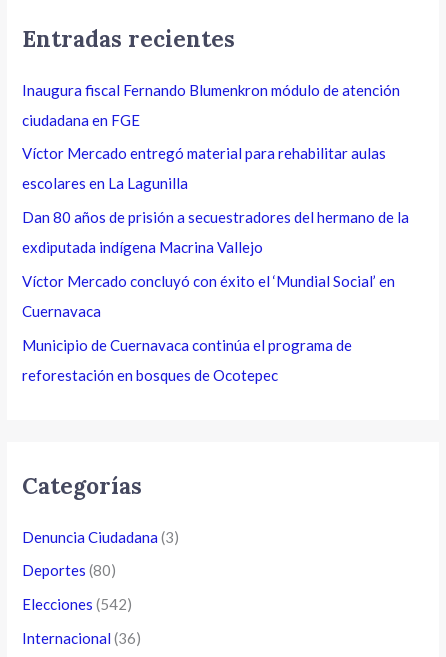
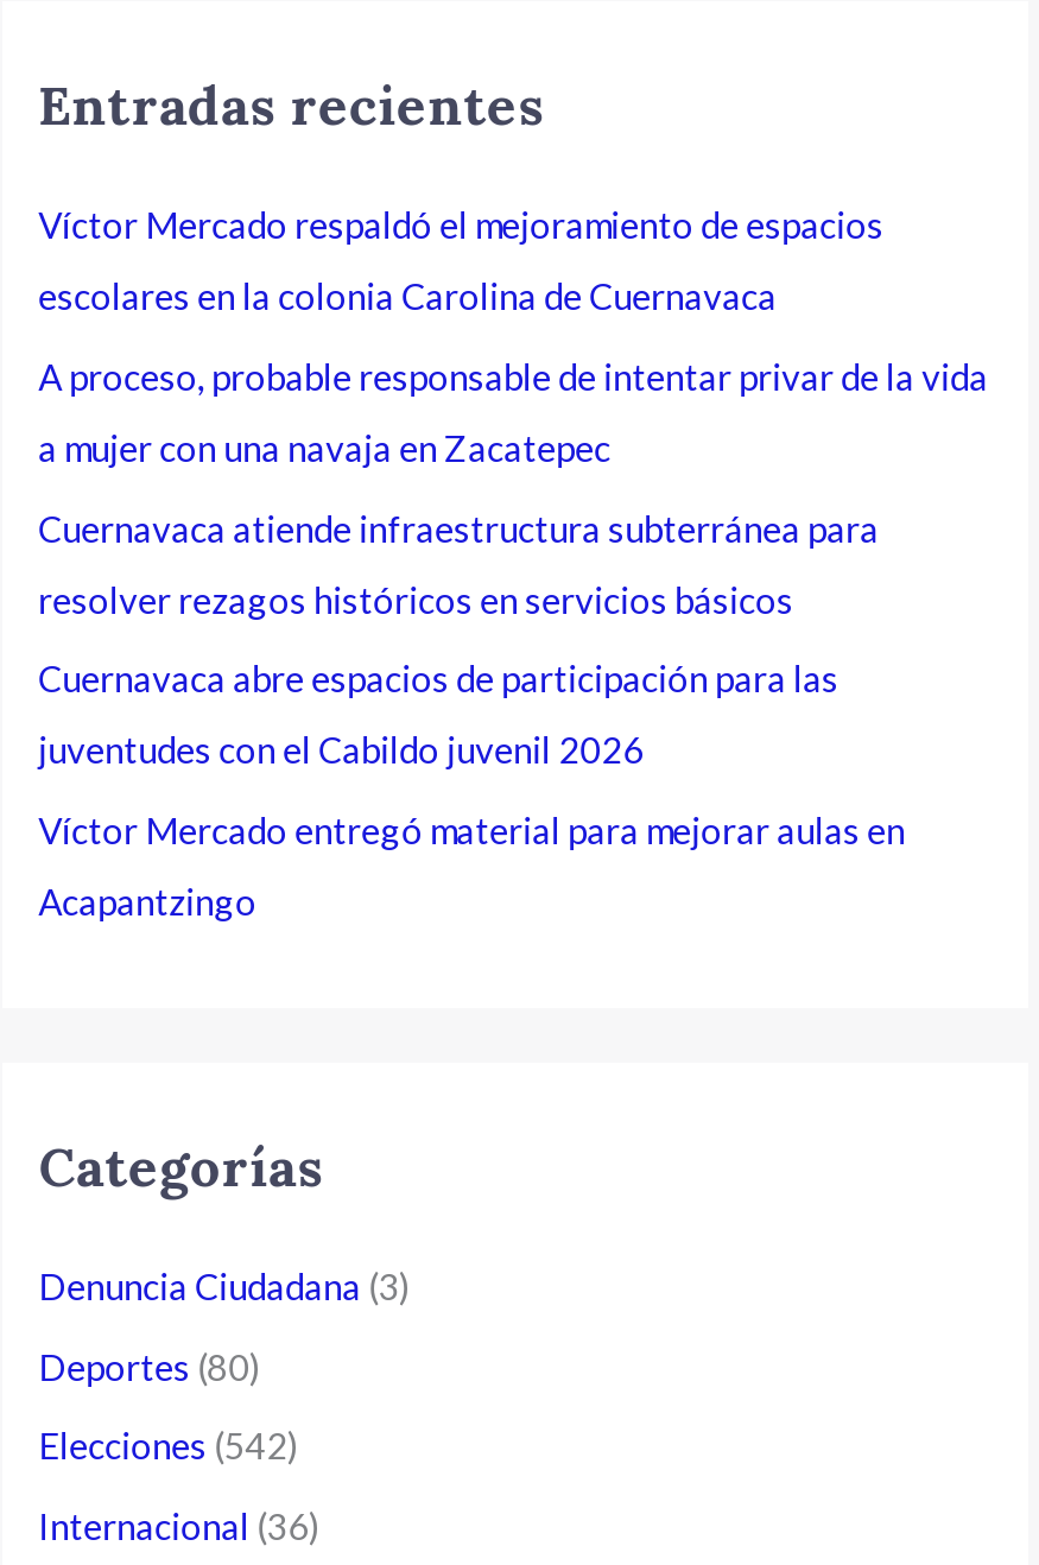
[22,81,400,99] Inaugura fiscal Fernando Blumenkron módulo de atención -> [38,203,884,246] Víctor Mercado respaldó el mejoramiento de espacios
[22,111,140,129] ciudadana en FGE -> [38,275,777,317] escolares en la colonia Carolina de Cuernavaca
[22,144,386,162] Víctor Mercado entregó material para rehabilitar aulas -> [38,355,988,398] A proceso, probable responsable de intentar privar de la vida
[22,174,188,192] escolares en La Lagunilla -> [38,426,611,469] a mujer con una navaja en Zacatepec
[22,208,409,226] Dan 80 años de prisión a secuestradores del hermano de la -> [38,506,879,549] Cuernavaca atiende infraestructura subterránea para
[22,238,263,256] exdiputada indígena Macrina Vallejo -> [38,577,793,620] resolver rezagos históricos en servicios básicos
[22,272,395,290] Víctor Mercado concluyó con éxito el ‘Mundial Social’ en -> [38,658,839,700] Cuernavaca abre espacios de participación para las
[22,302,101,320] Cuernavaca -> [38,729,644,772] juventudes con el Cabildo juvenil 2026
[22,336,352,354] Municipio de Cuernavaca continúa el programa de -> [38,809,905,852] Víctor Mercado entregó material para mejorar aulas en
[22,366,278,384] reforestación en bosques de Ocotepec -> [38,880,257,923] Acapantzingo

